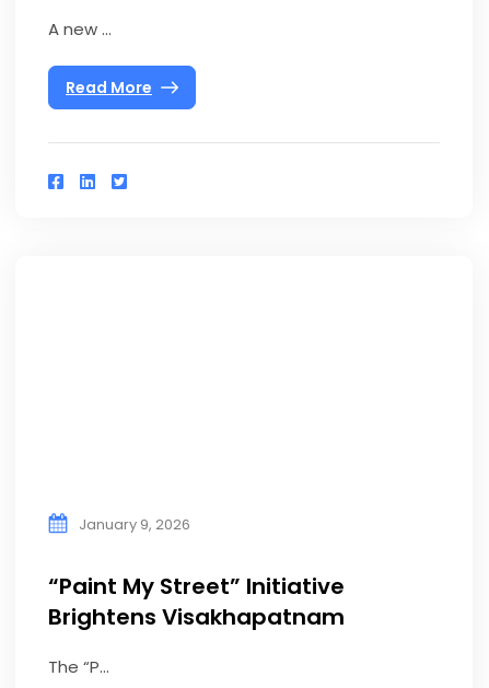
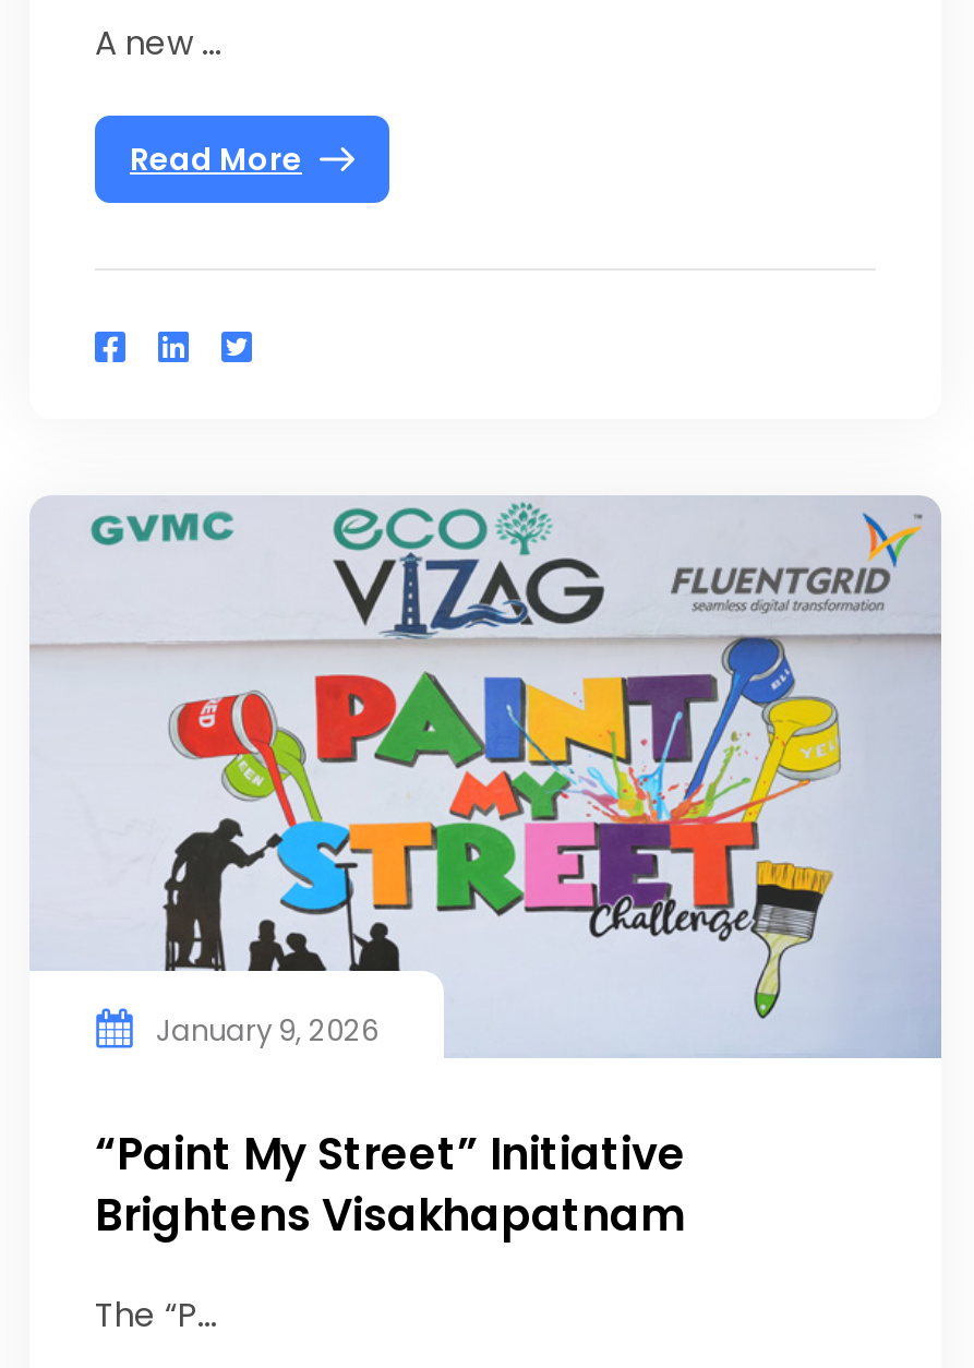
none -> [29,495,943,1060] [image]

